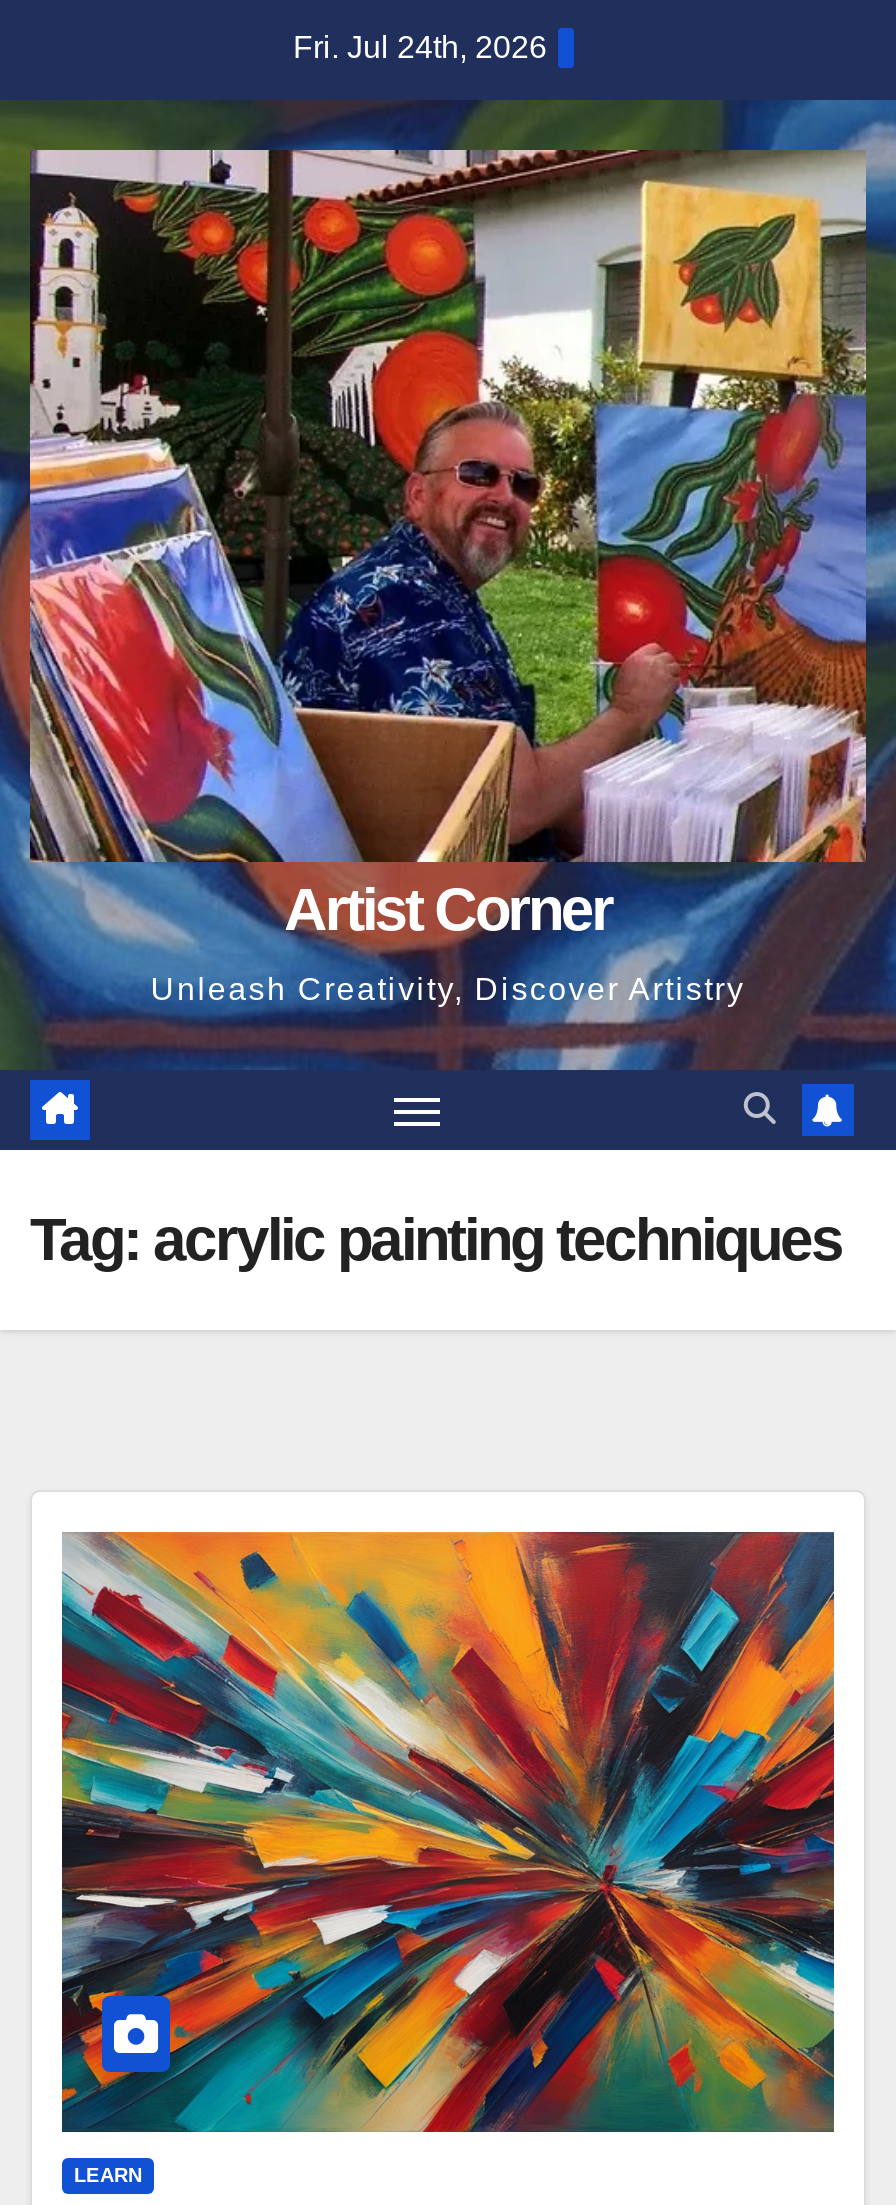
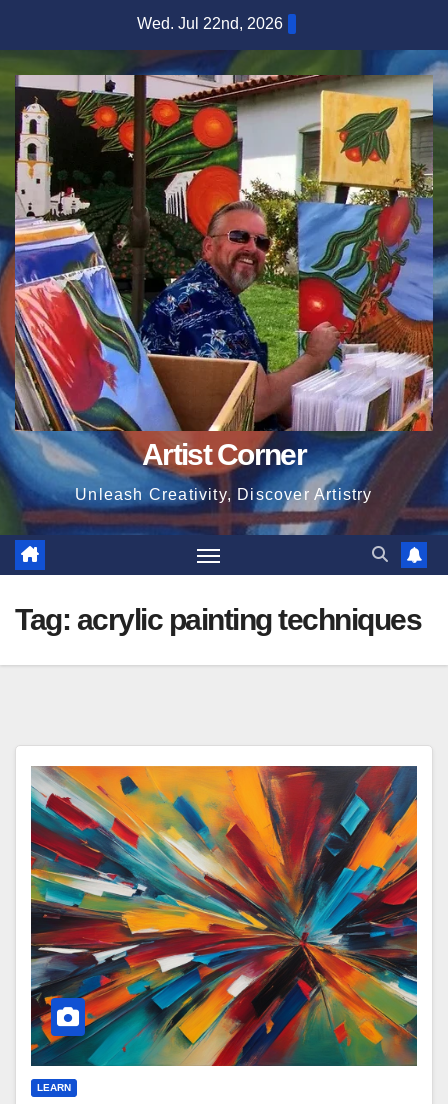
[293,30,547,64] Fri. Jul 24th, 2026 -> [137,15,283,32] Wed. Jul 22nd, 2026

